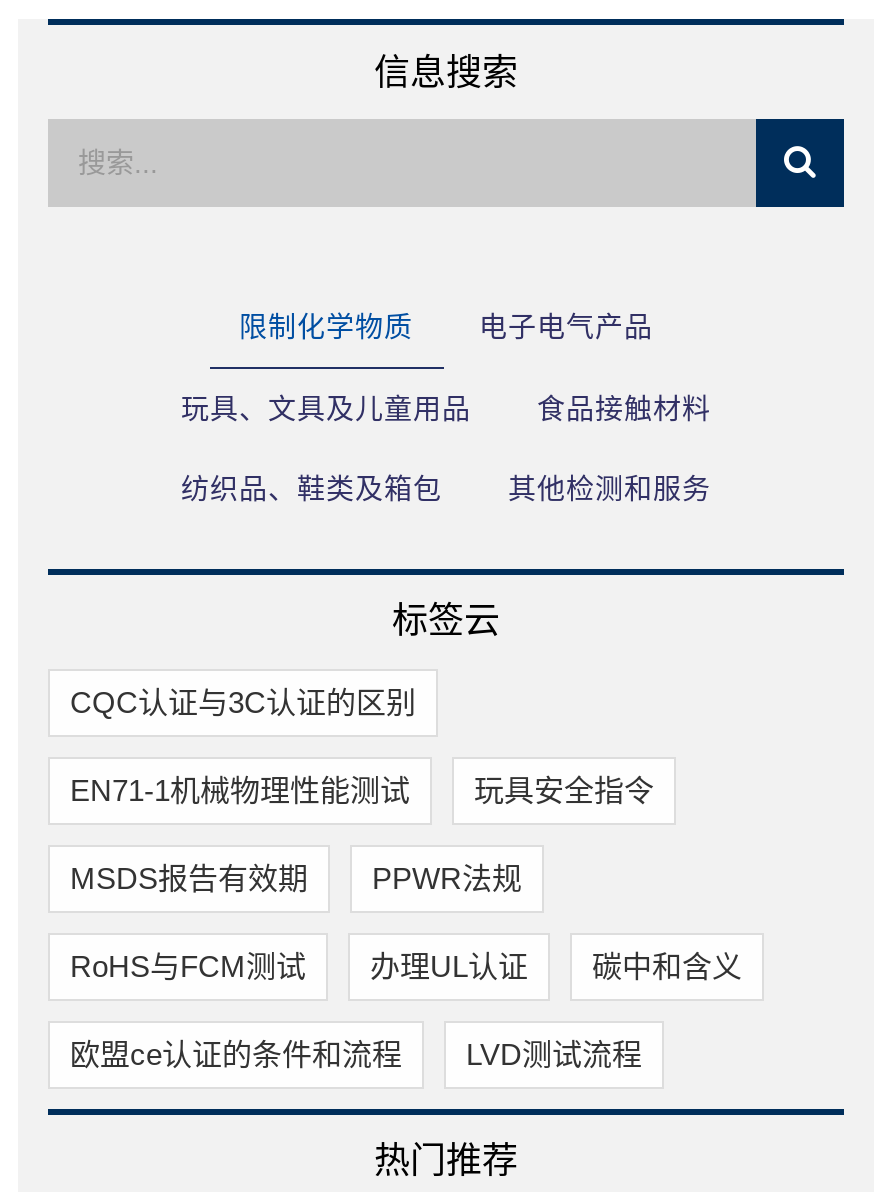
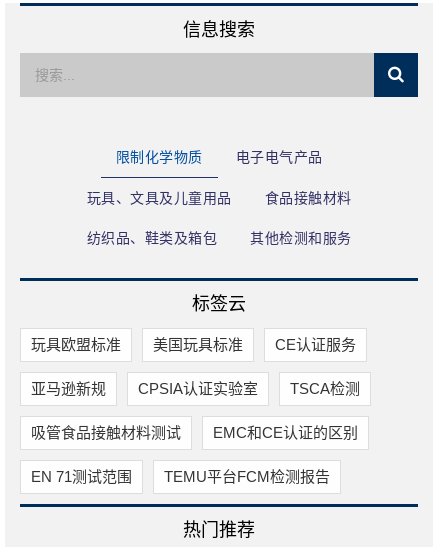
[70,685,742,1071] CQC认证与3C认证的区别 | EN71-1机械物理性能测试 | 玩具安全指令 | MSDS报告有效期 | PPWR法规 | RoHS与FCM测试 | 办理UL认证 | 碳中和含义 | 欧盟ce认证的条件和流程 | LVD测试流程 -> [31,336,360,485] 玩具欧盟标准 | 美国玩具标准 | CE认证服务 | 亚马逊新规 | CPSIA认证实验室 | TSCA检测 | 吸管食品接触材料测试 | EMC和CE认证的区别 | EN 71测试范围 | TEMU平台FCM检测报告

